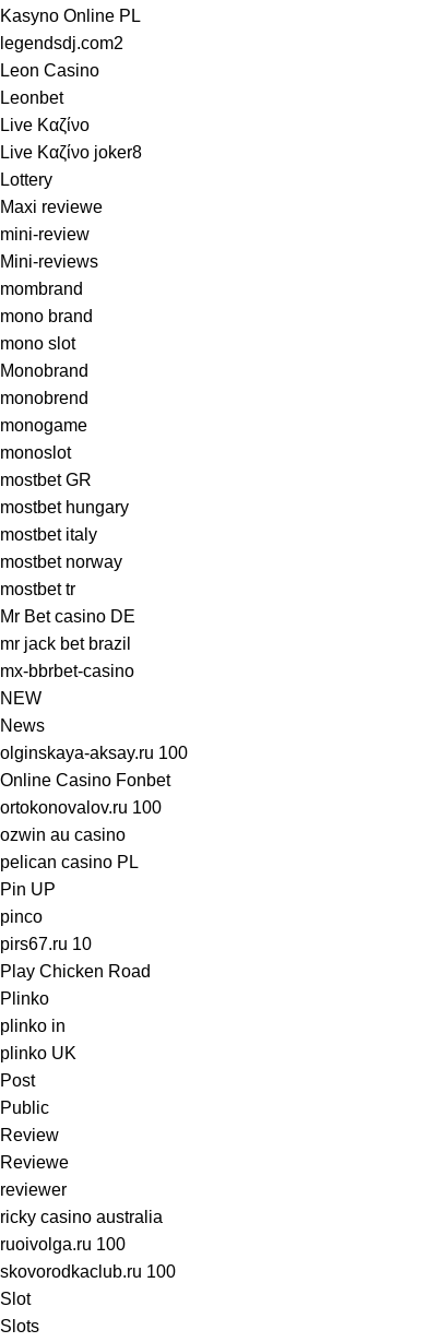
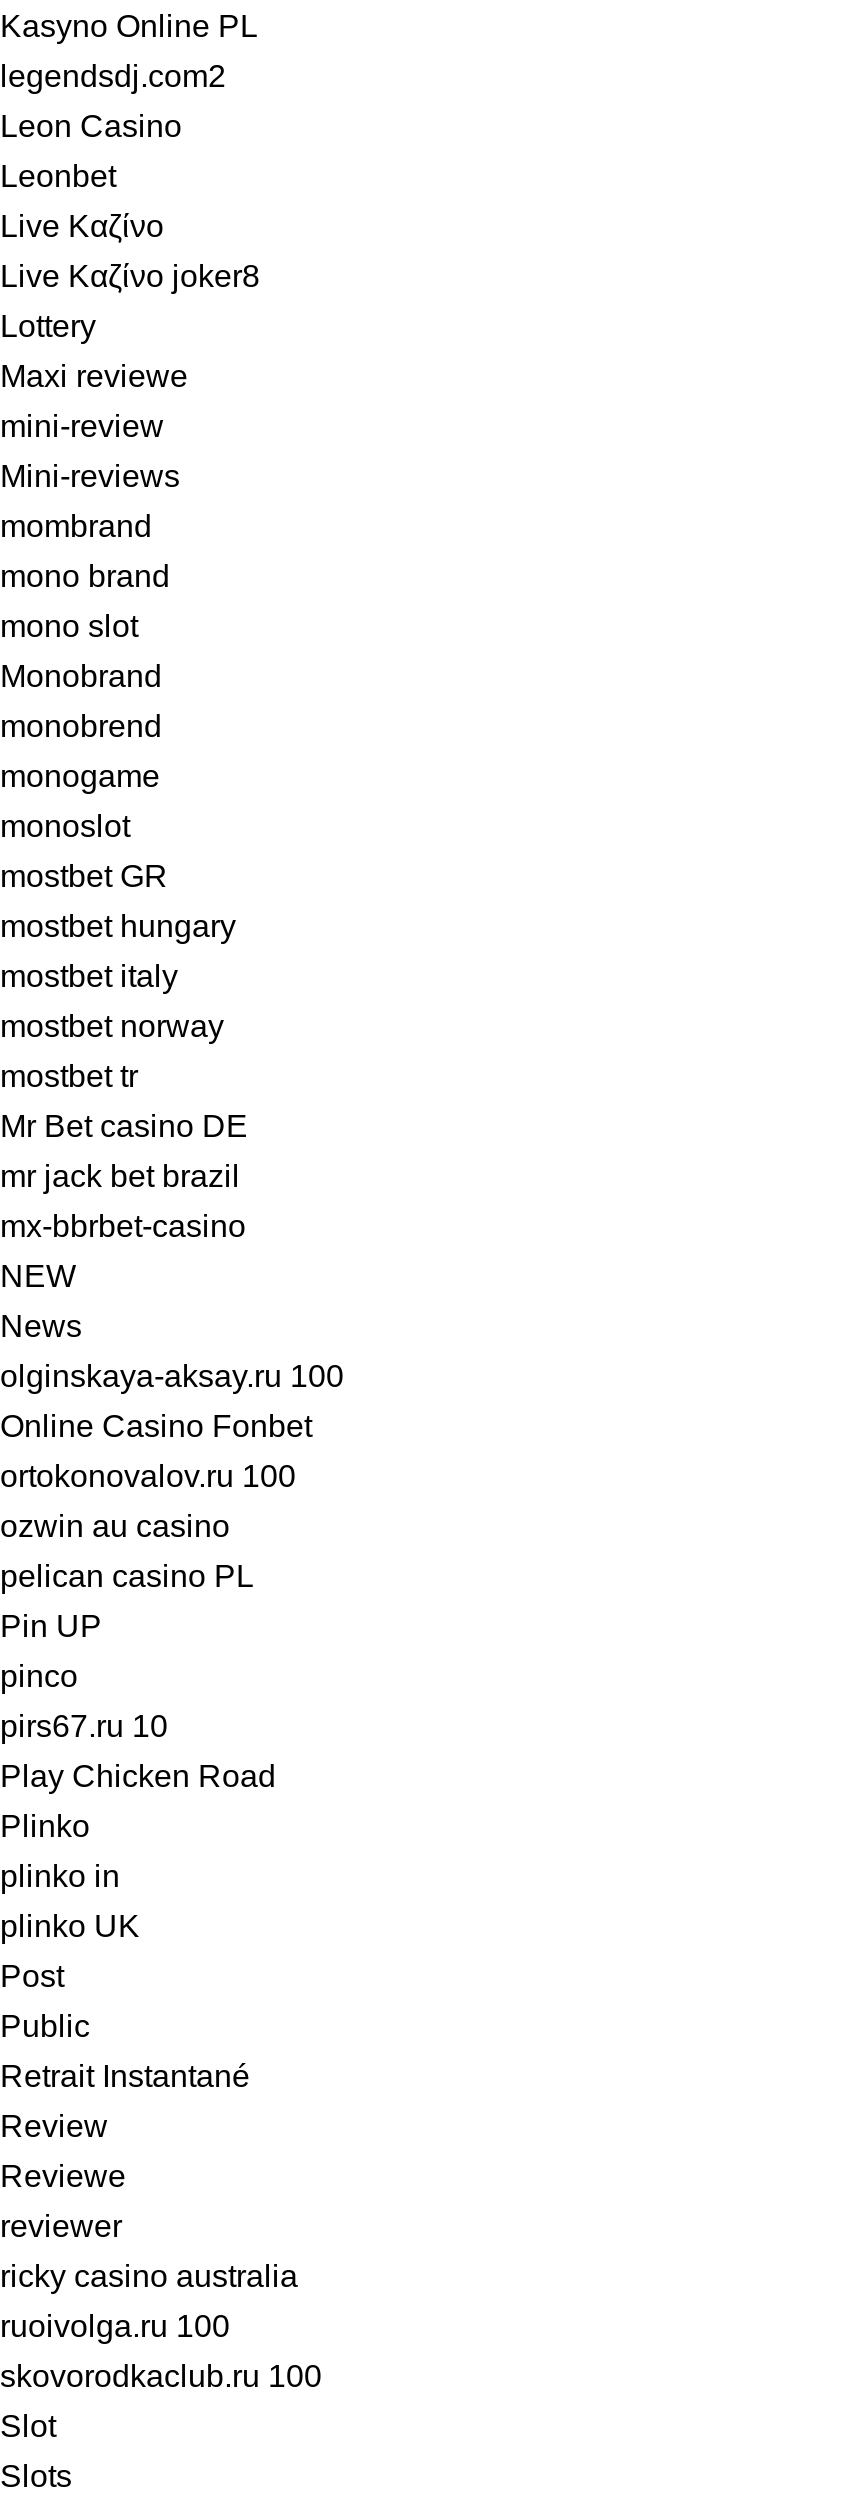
none -> [0,2060,250,2094] Retrait Instantané

